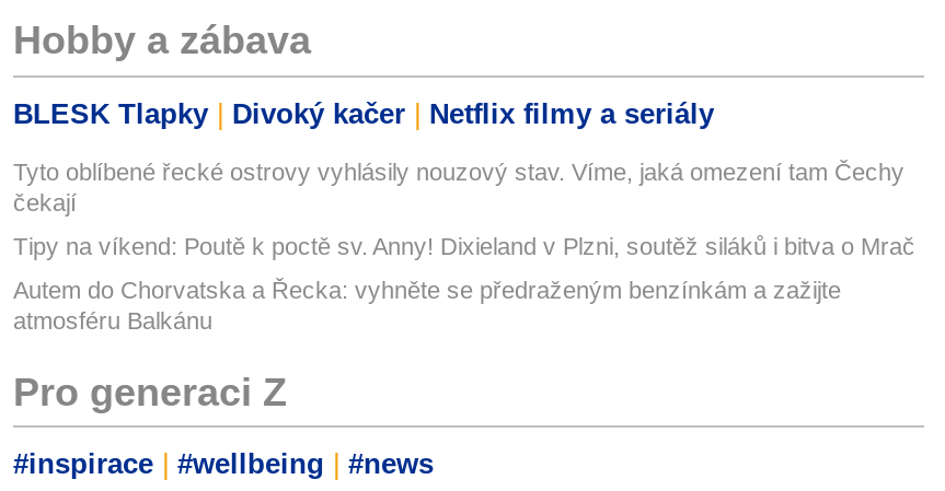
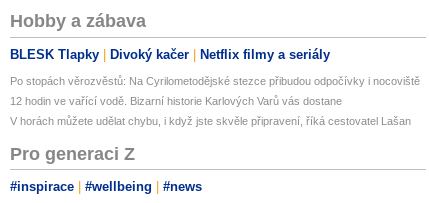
[13,158,904,215] Tyto oblíbené řecké ostrovy vyhlásily nouzový stav. Víme, jaká omezení tam Čechy | čekají -> [10,75,420,87] Po stopách věrozvěstů: Na Cyrilometodějské stezce přibudou odpočívky i nocoviště
[13,233,915,259] Tipy na víkend: Poutě k poctě sv. Anny! Dixieland v Plzni, soutěž siláků i bitva o Mrač -> [10,95,342,107] 12 hodin ve vařící vodě. Bizarní historie Karlových Varů vás dostane
[13,276,841,333] Autem do Chorvatska a Řecka: vyhněte se předraženým benzínkám a zažijte | atmosféru Balkánu -> [10,115,411,127] V horách můžete udělat chybu, i když jste skvěle připravení, říká cestovatel Lašan

